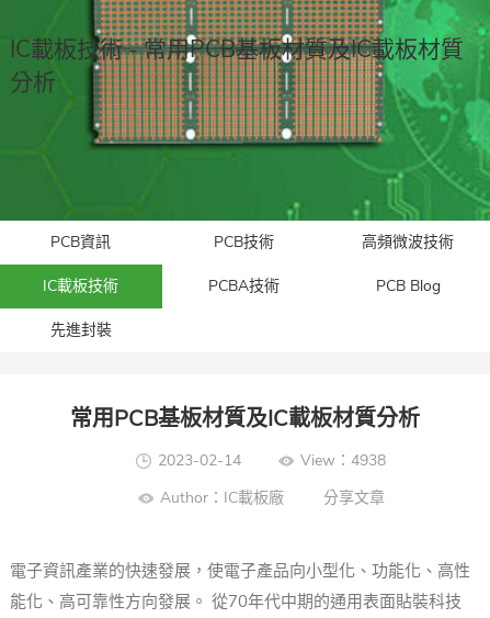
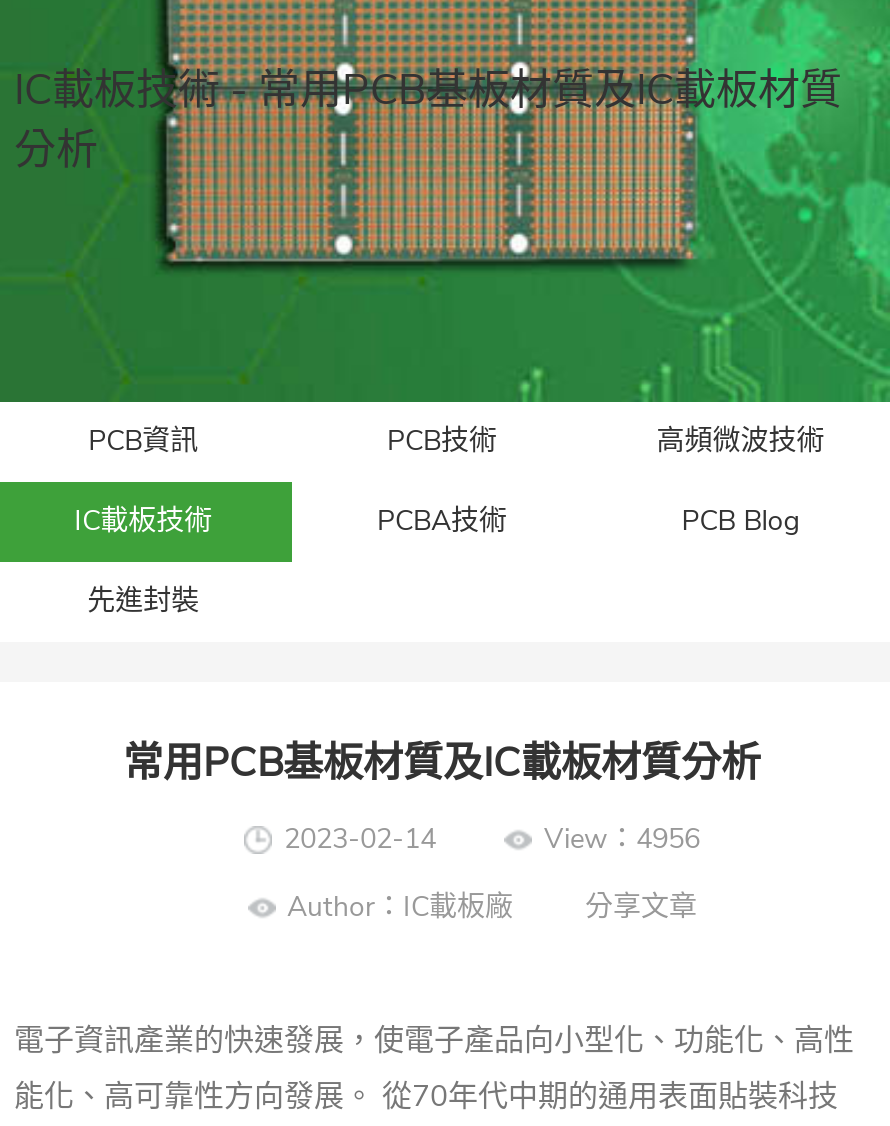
[300,450,386,471] View：4938 -> [544,821,700,859] View：4956

